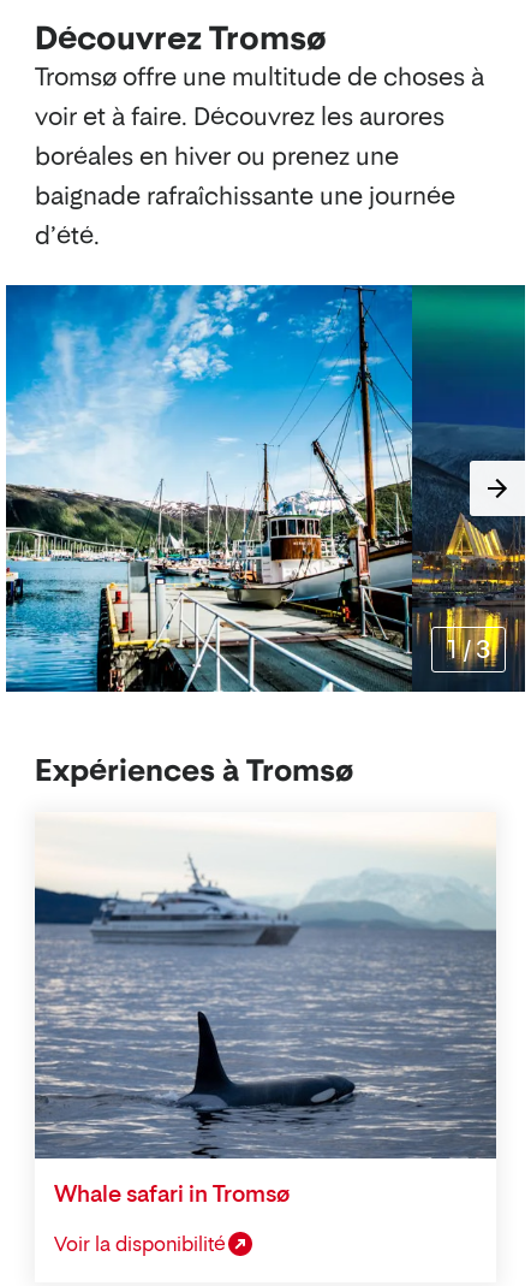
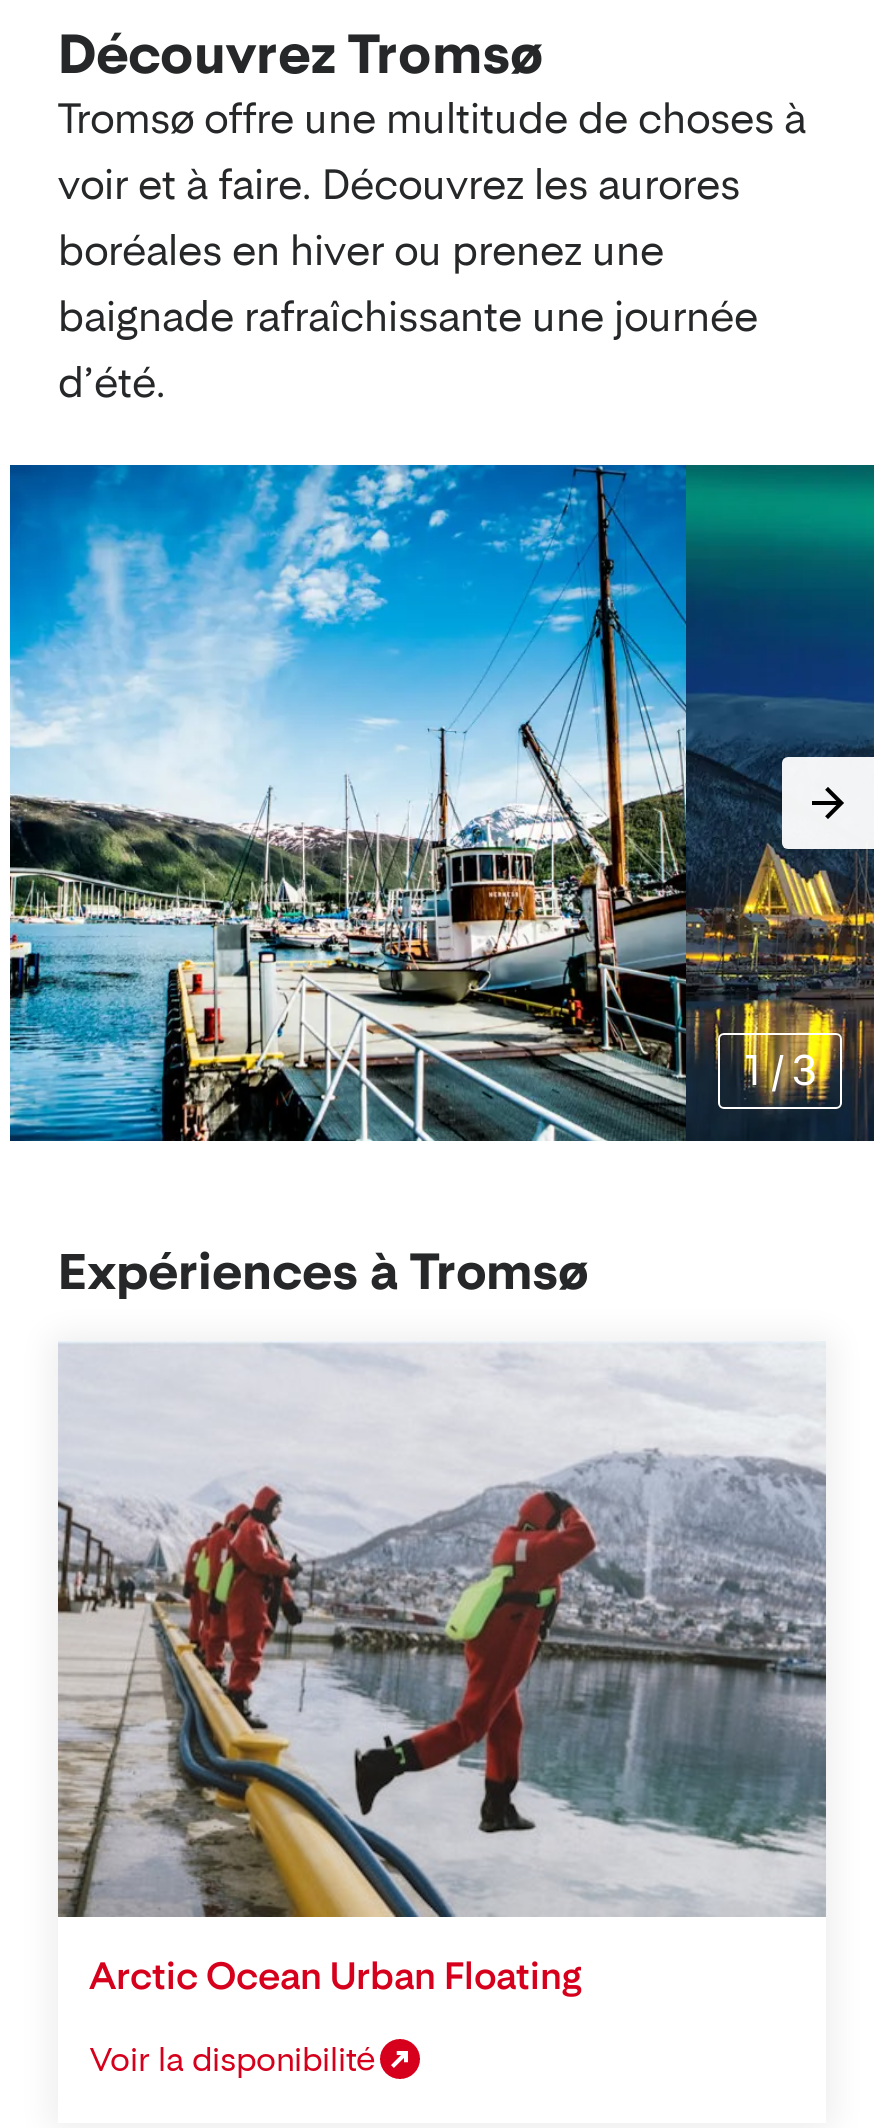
[34,814,496,1206] [image] | Whale safari in Tromsø -> [56,1343,826,1996] [image] | Arctic Ocean Urban Floating

